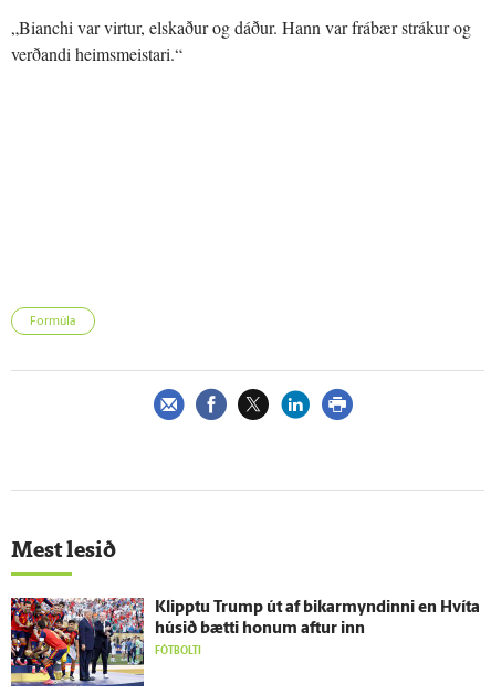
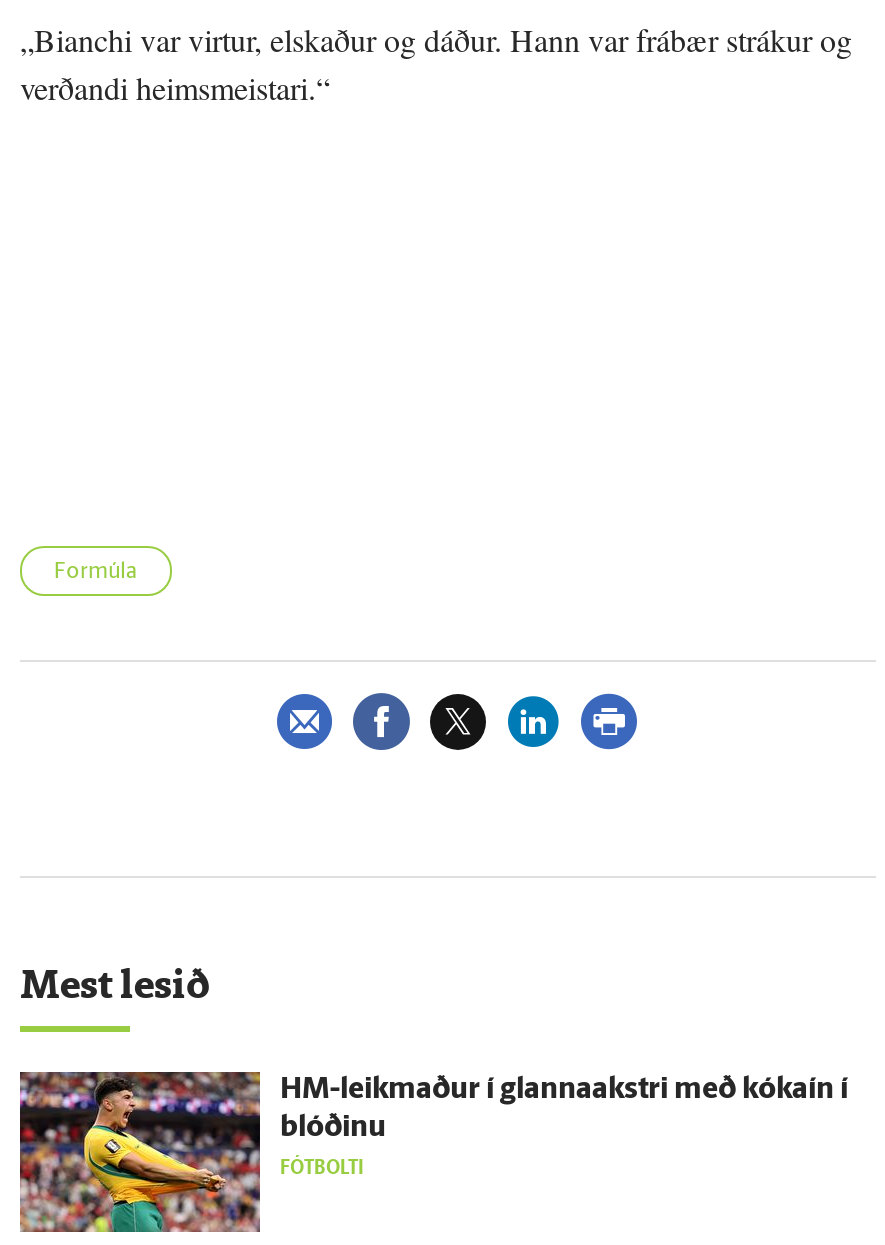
[10,597,480,687] [image] | Klipptu Trump út af bikarmyndinni en Hvíta | húsið bætti honum aftur inn -> [18,1070,848,1234] [image] | HM-leikmaður í glannaakstri með kókaín í | blóðinu

